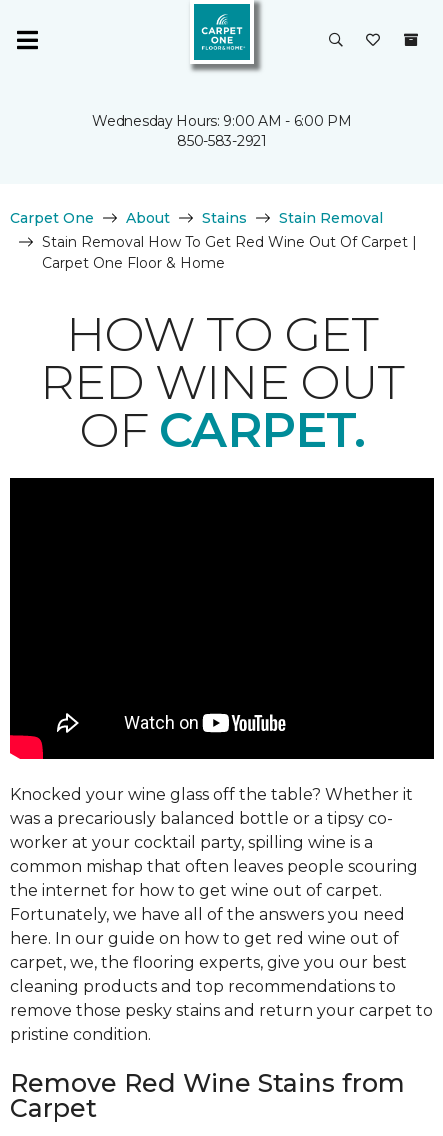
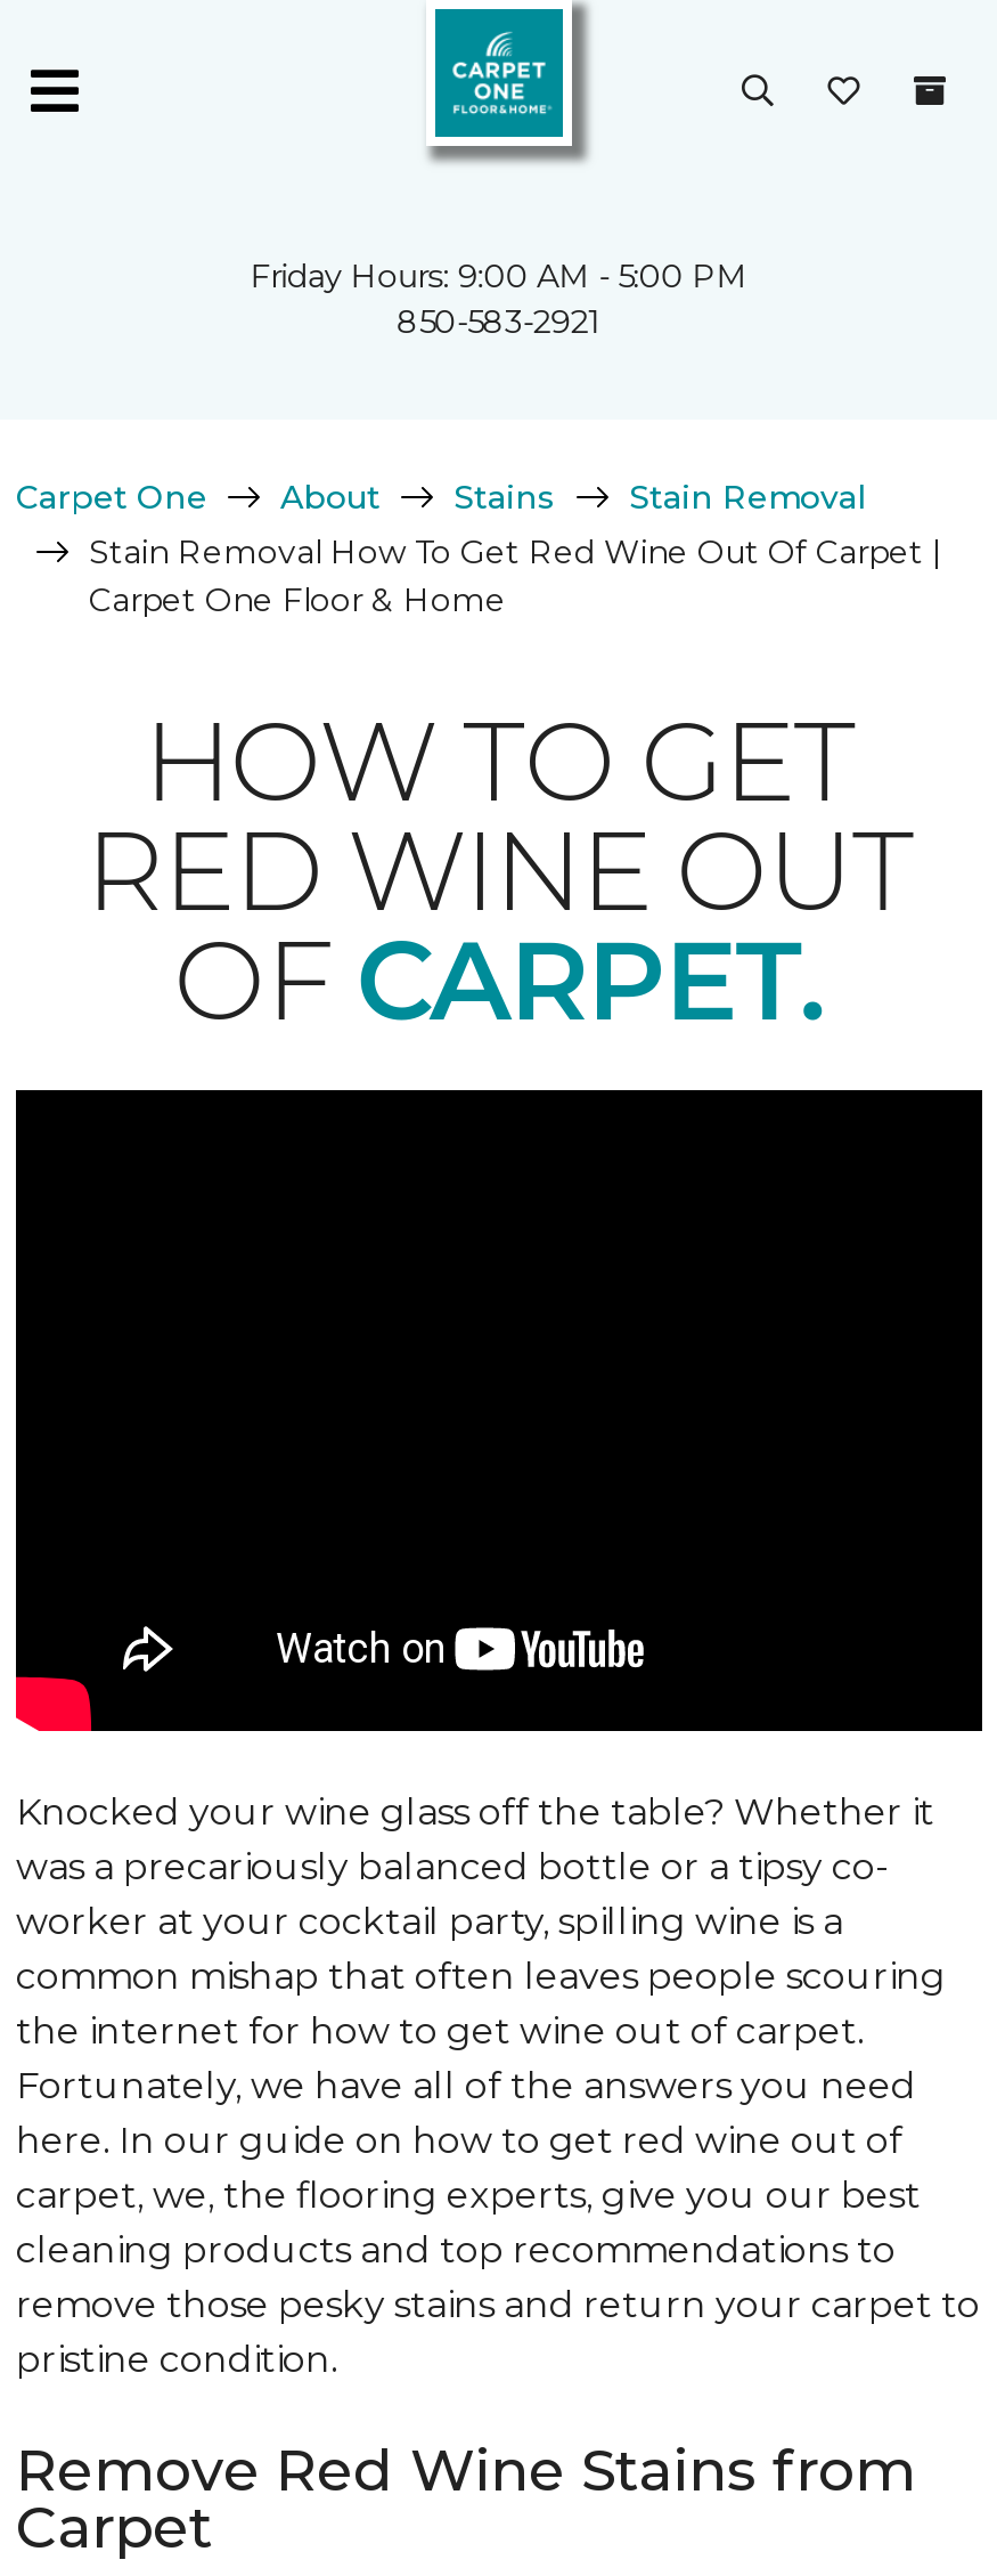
[92,112,352,130] Wednesday Hours: 9:00 AM - 6:00 PM -> [250,255,748,296] Friday Hours: 9:00 AM - 5:00 PM

